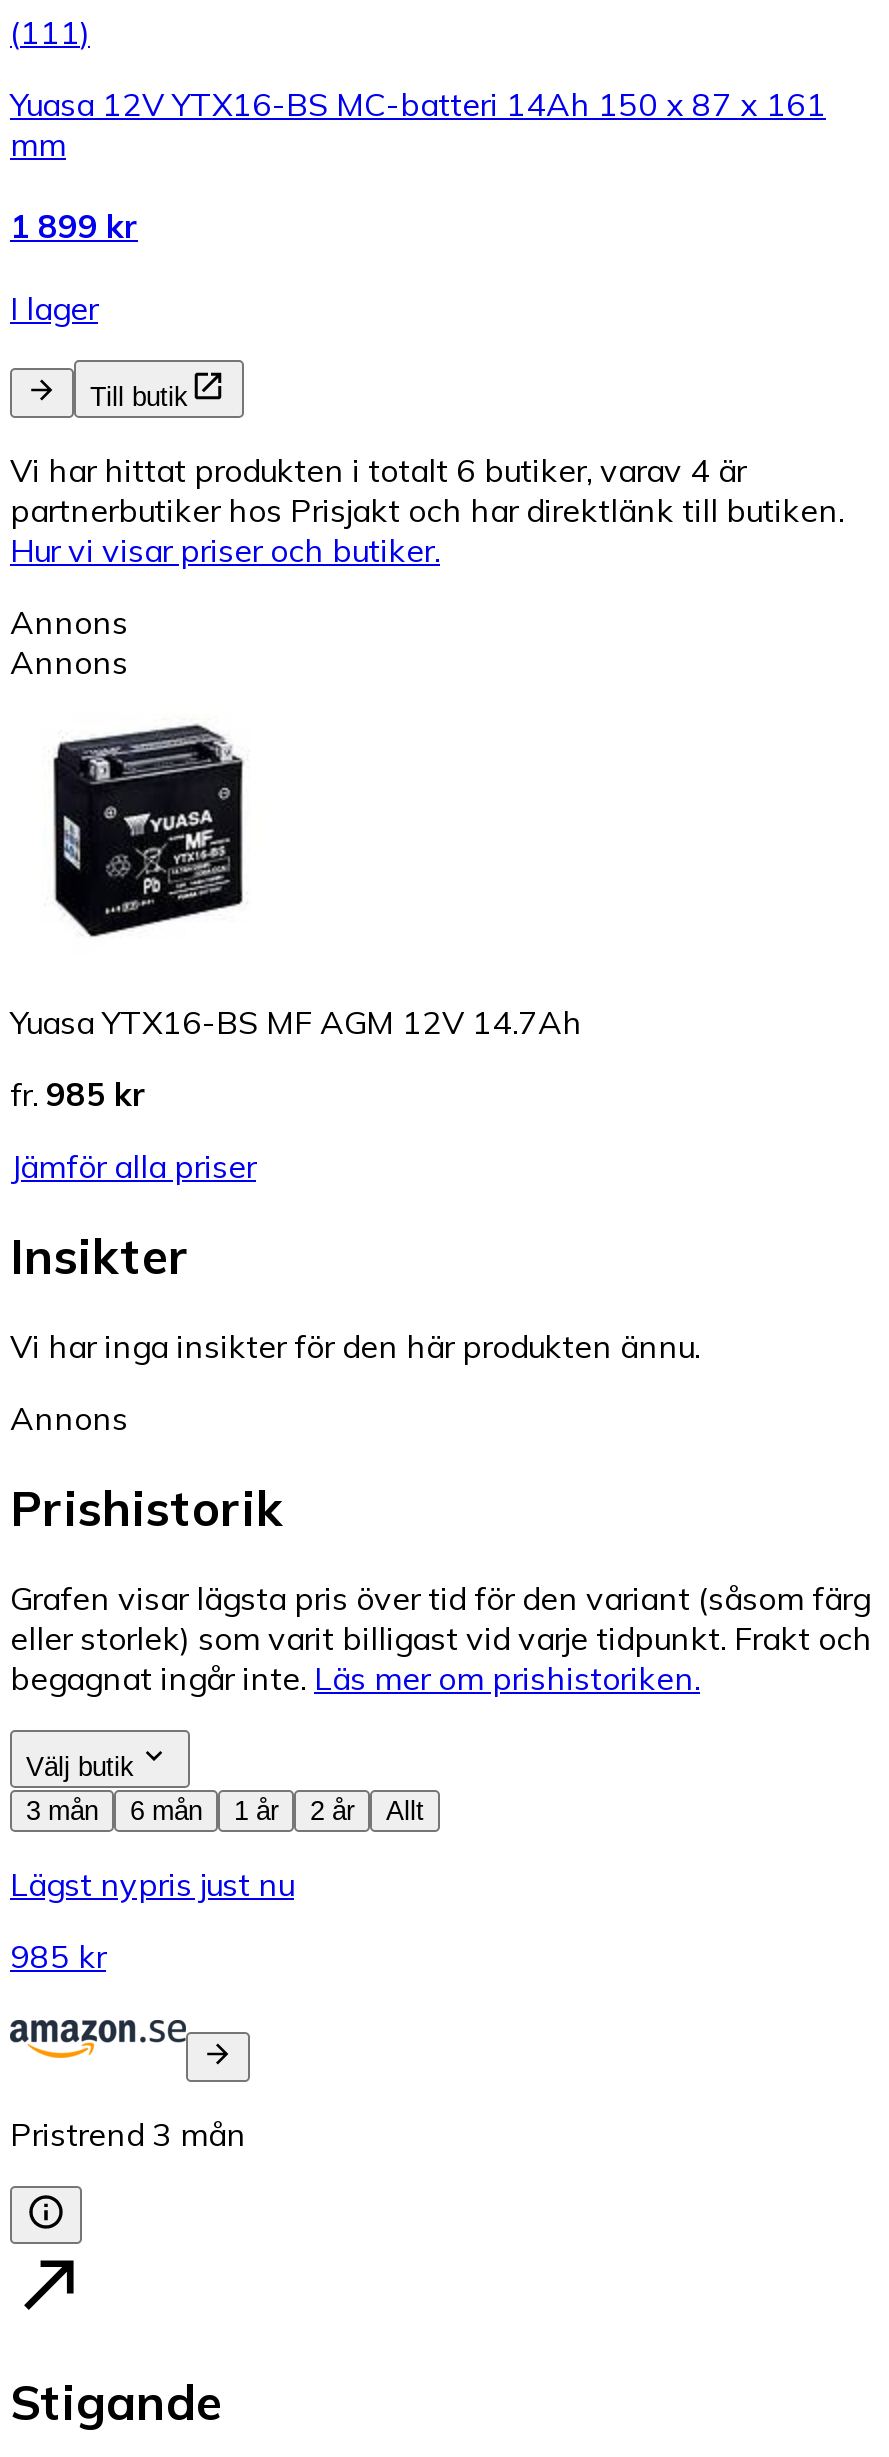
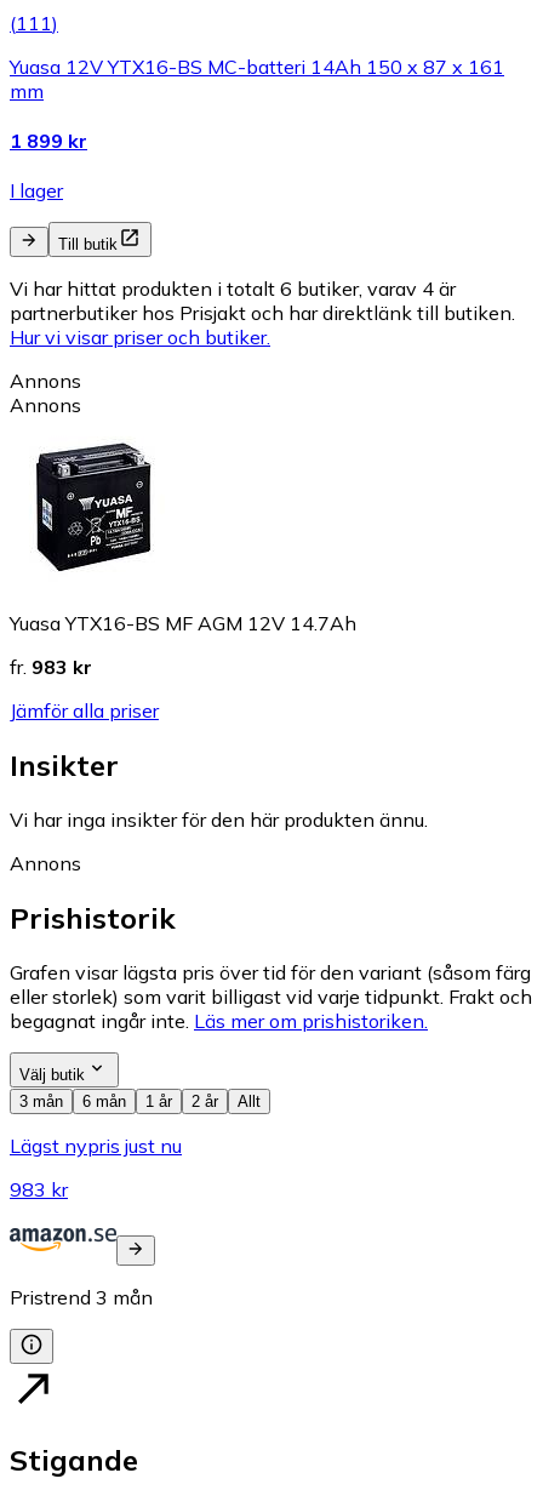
[10,1075,146,1115] fr. 985 kr -> [10,655,92,680] fr. 983 kr
[10,1936,106,1976] 985 kr -> [10,1177,68,1202] 983 kr

